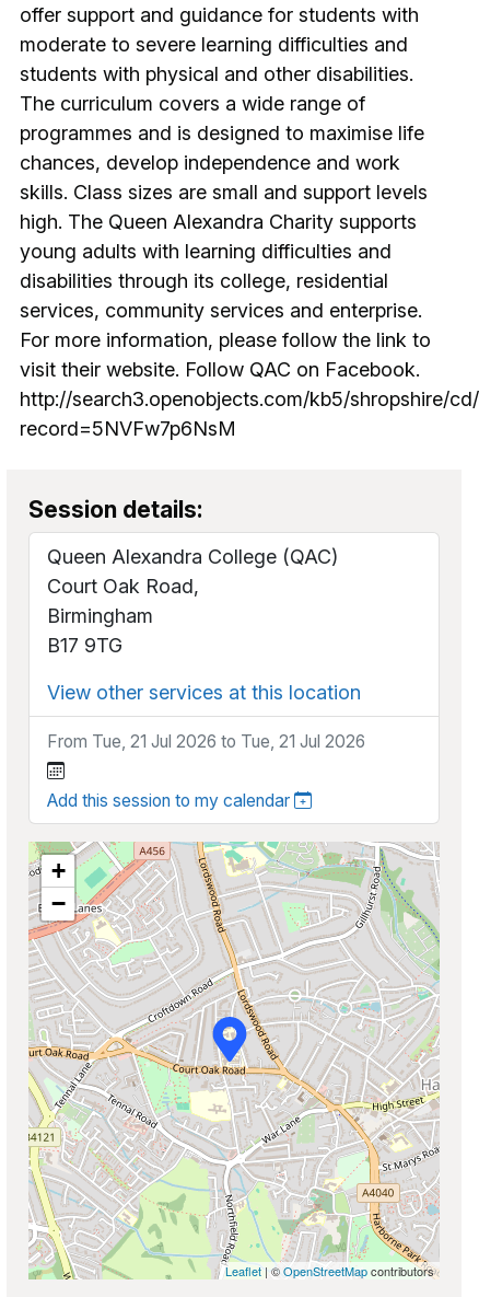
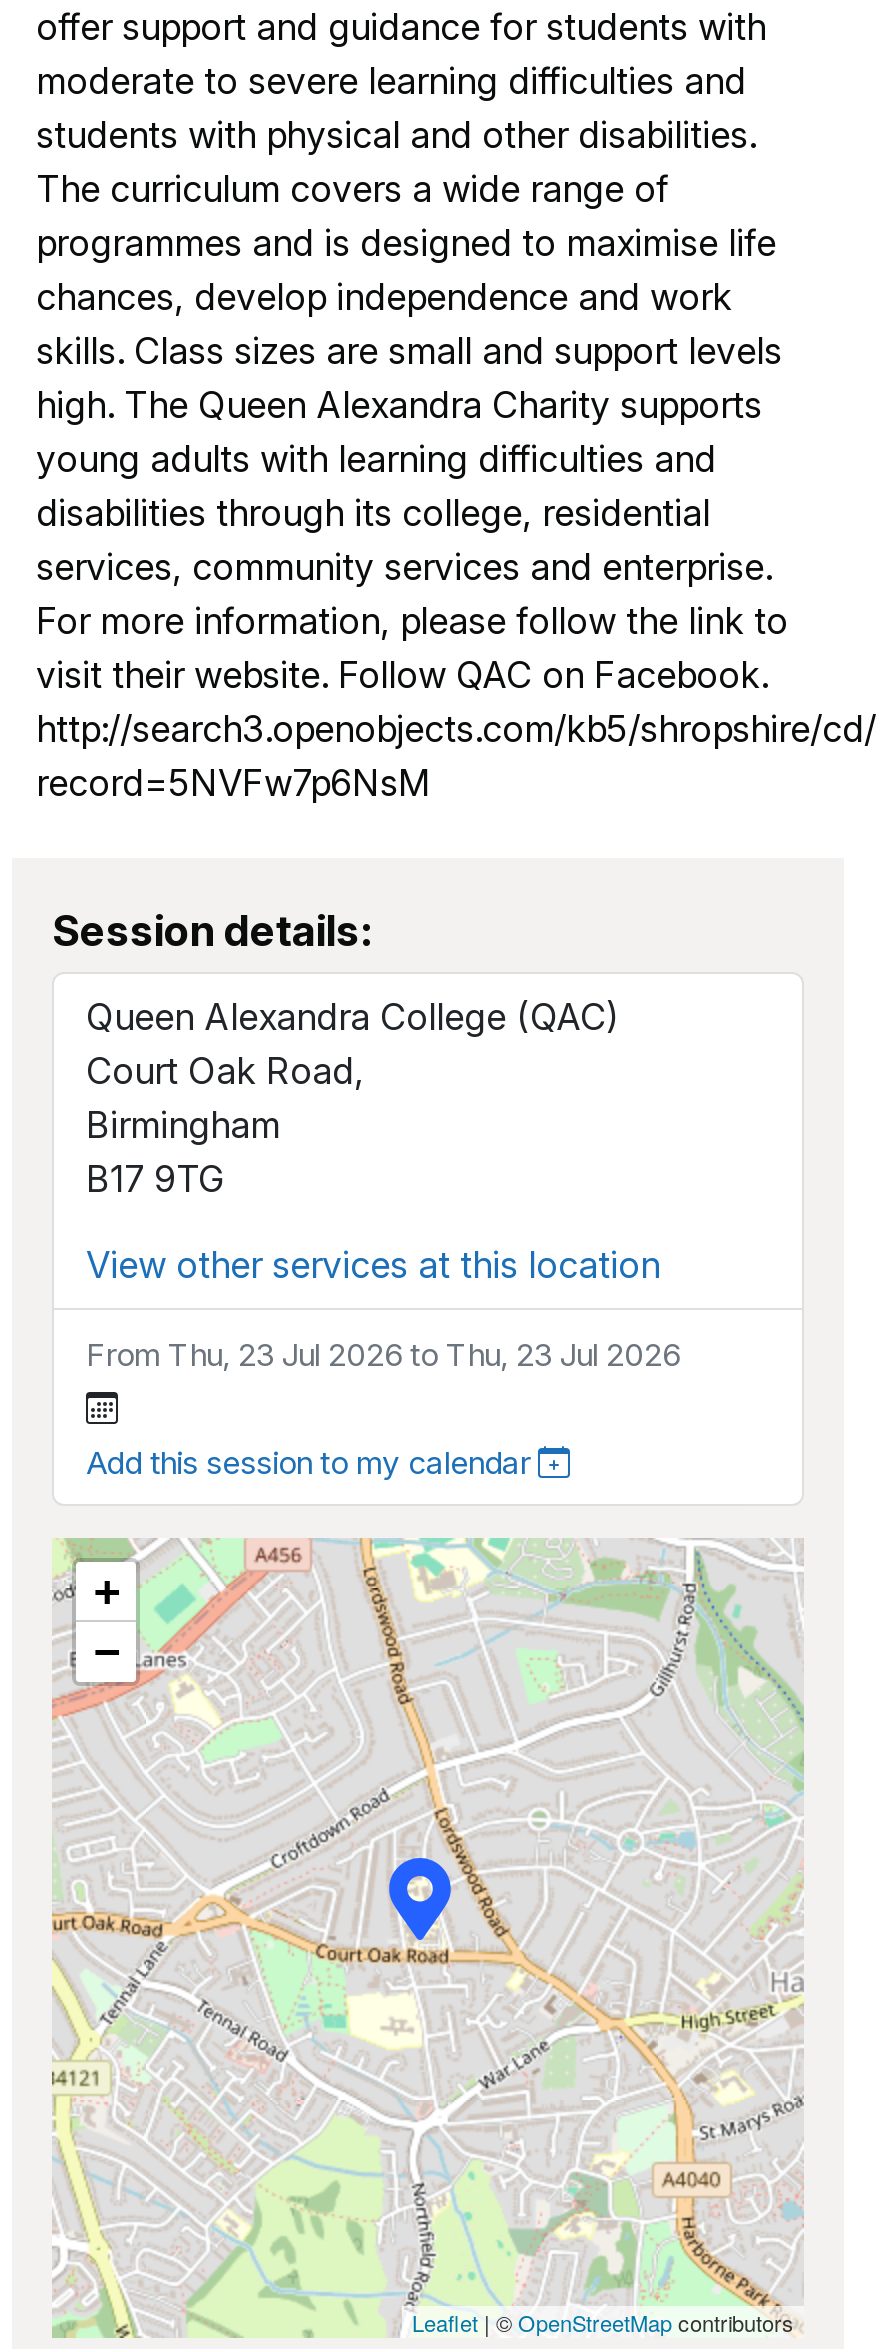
[47,731,365,751] From Tue, 21 Jul 2026 to Tue, 21 Jul 2026 -> [86,1335,680,1373] From Thu, 23 Jul 2026 to Thu, 23 Jul 2026

